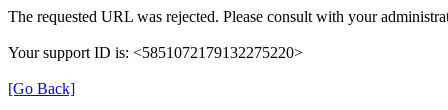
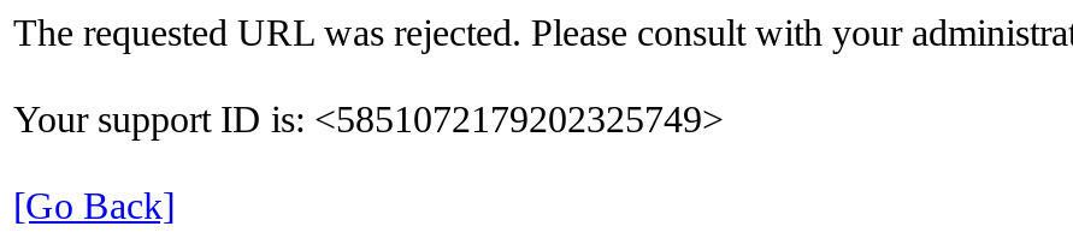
[8,44,303,61] Your support ID is: <5851072179132275220> -> [13,99,724,139] Your support ID is: <5851072179202325749>

